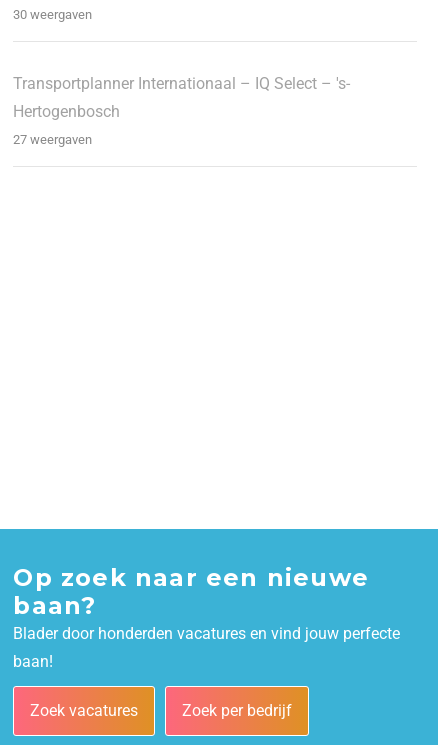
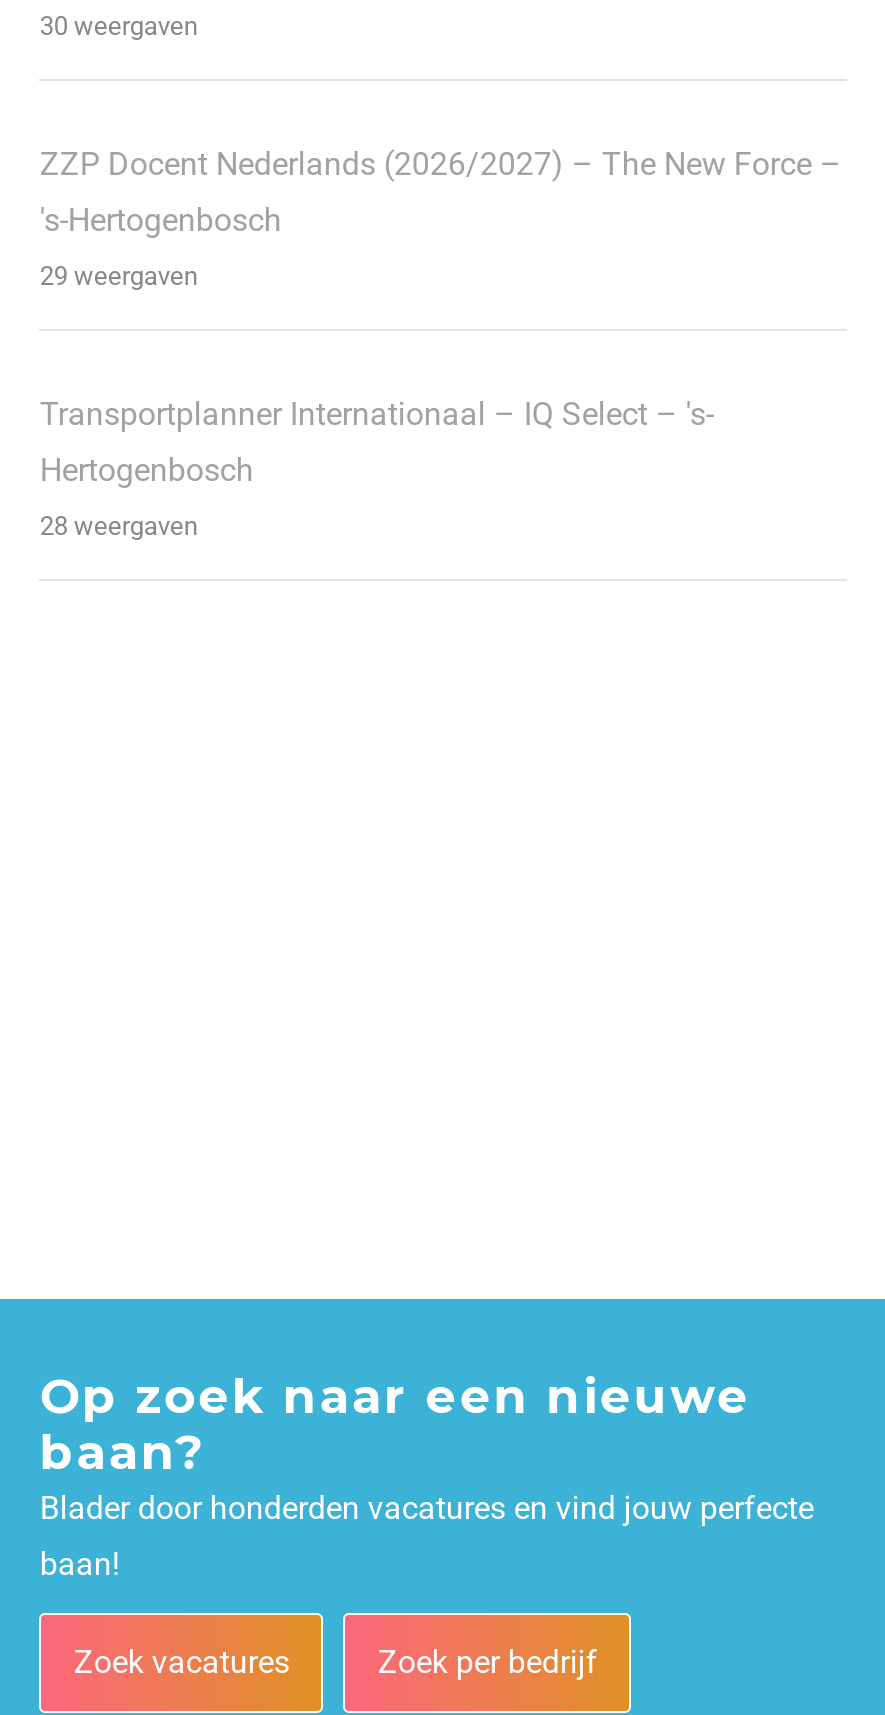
none -> [40,145,842,291] ZZP Docent Nederlands (2026/2027) – The New Force – | 's-Hertogenbosch | 29 weergaven
[13,132,92,147] 27 weergaven -> [40,511,198,541] 28 weergaven

